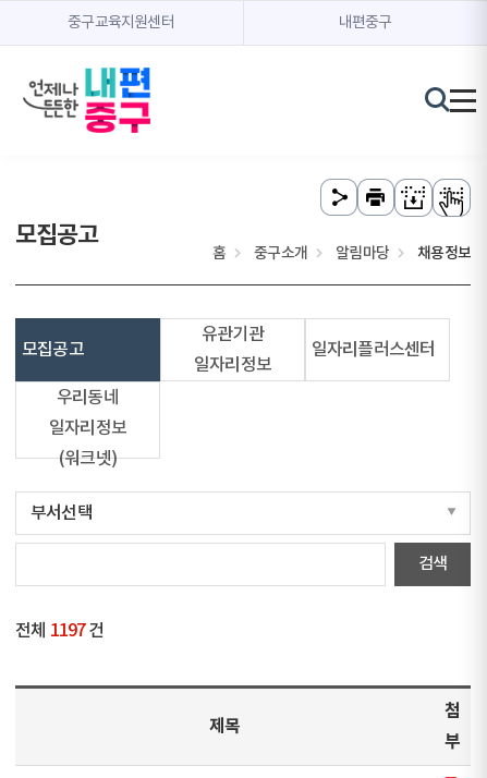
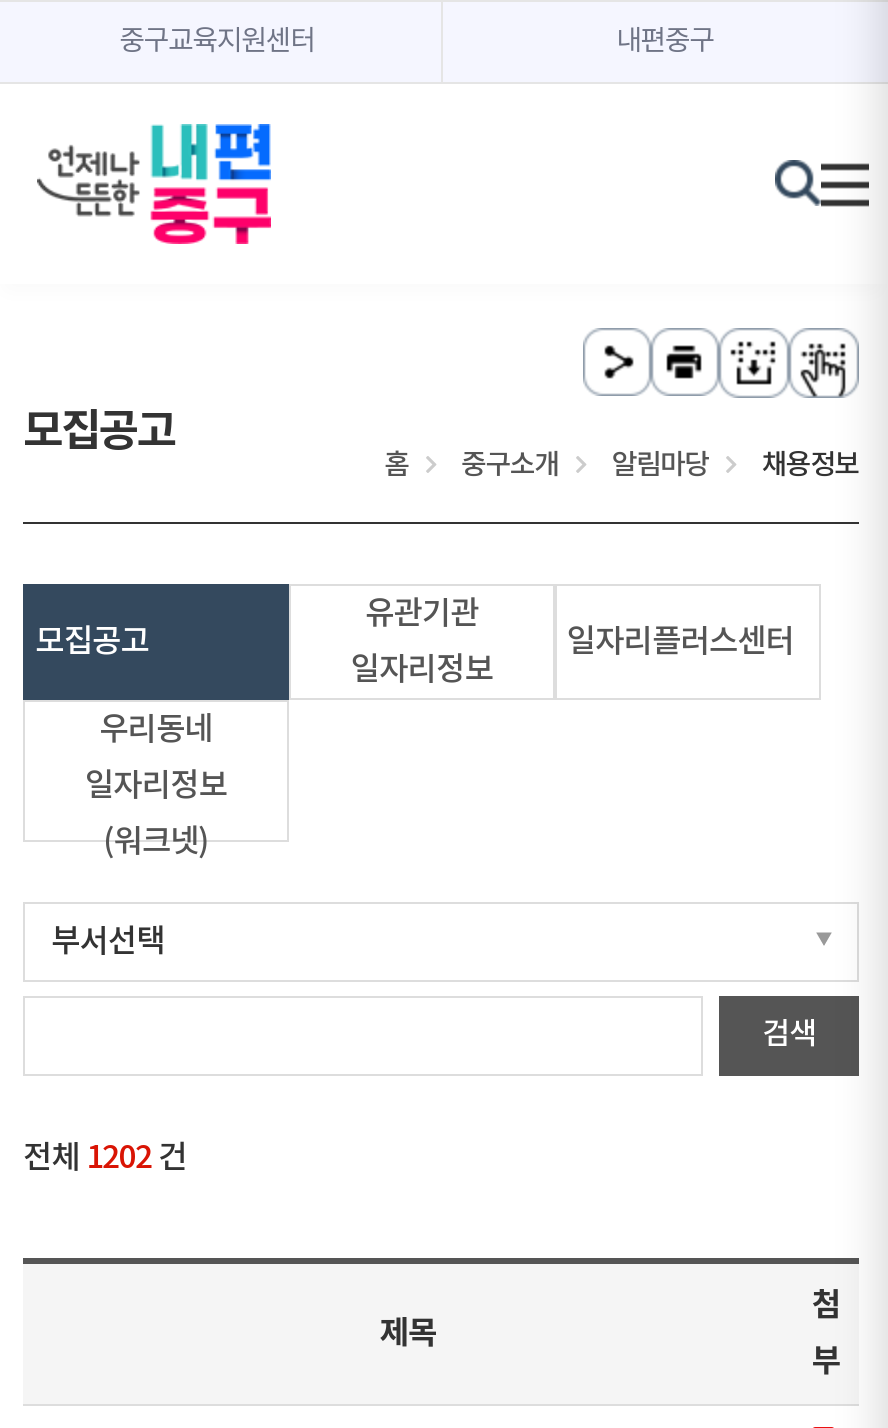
[15,621,104,641] 전체 1197 건 -> [23,1140,186,1176] 전체 1202 건

